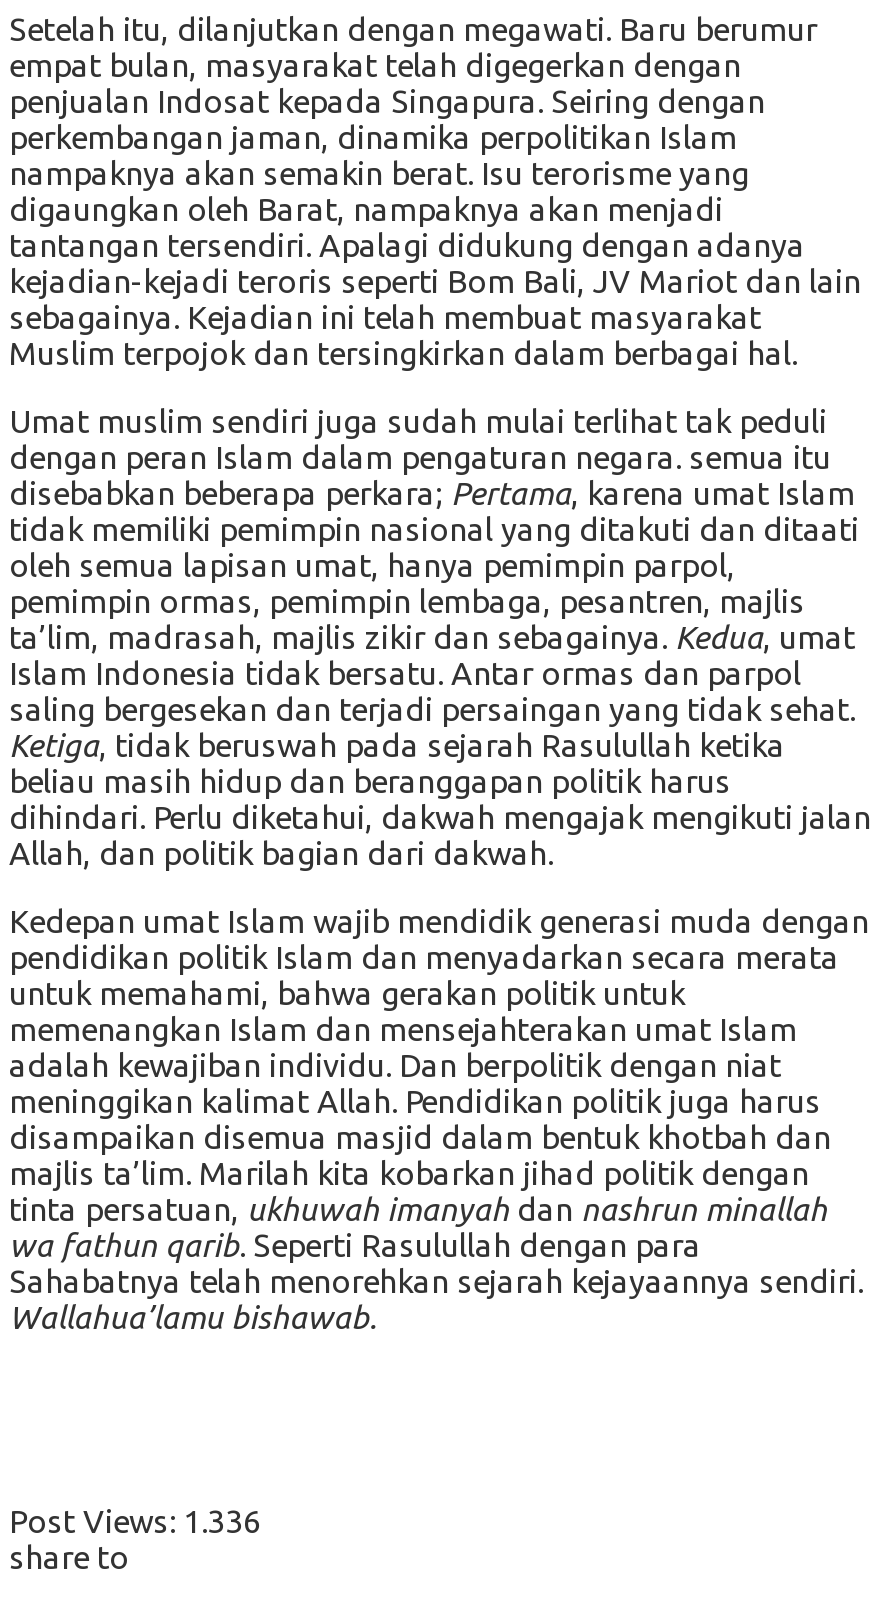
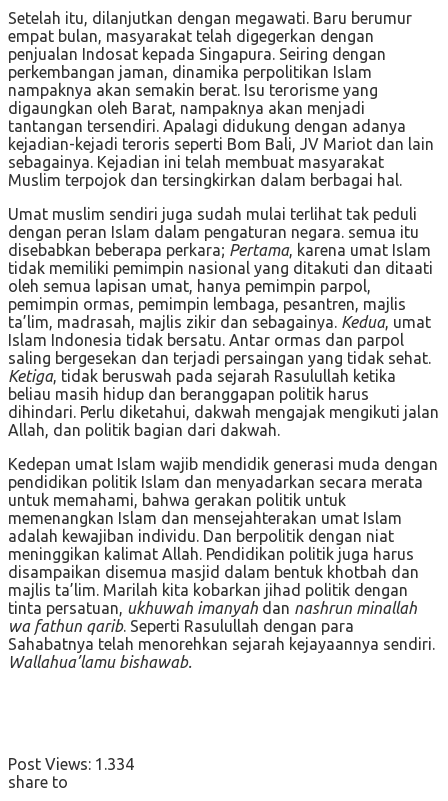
[9,1503,261,1539] Post Views: 1.336 -> [8,755,134,773] Post Views: 1.334

